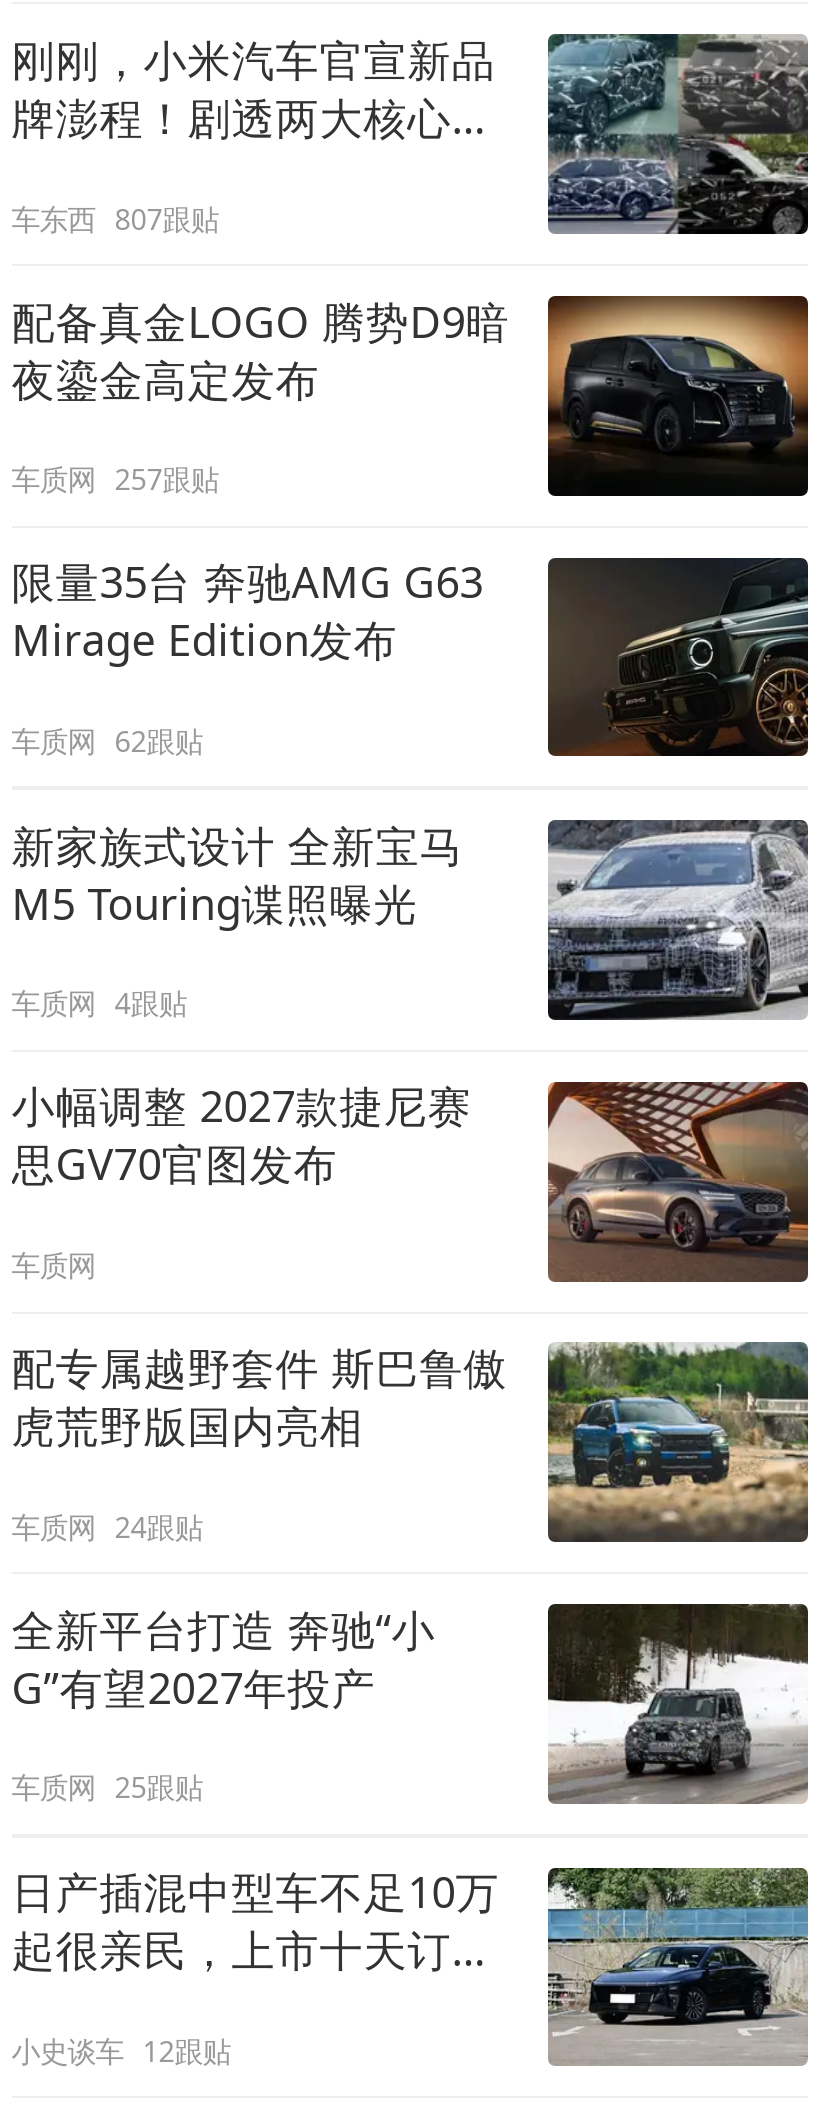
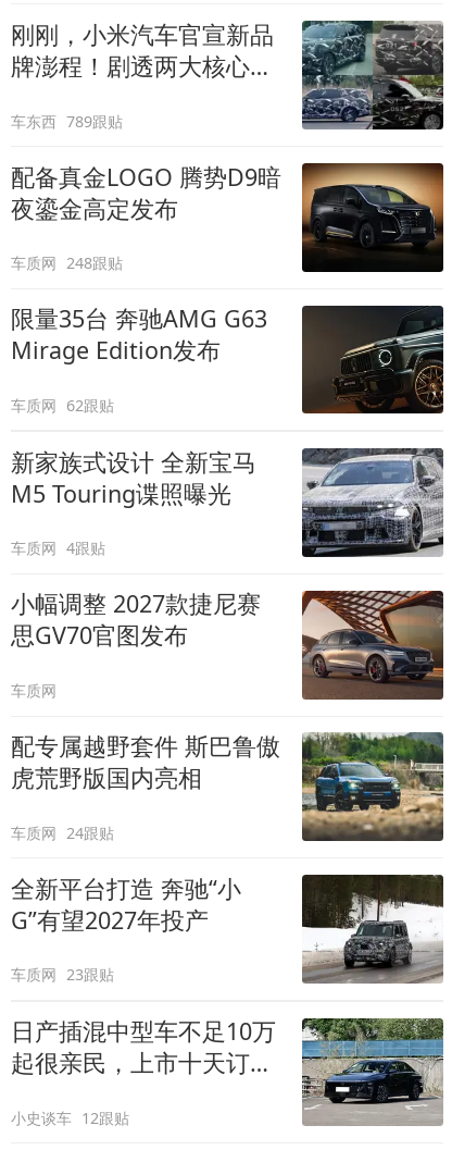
[11,199,219,237] 车东西 807跟贴 -> [11,110,123,131] 车东西 789跟贴
[11,460,219,498] 车质网 257跟贴 -> [11,253,123,273] 车质网 248跟贴
[11,1768,203,1806] 车质网 25跟贴 -> [11,964,114,985] 车质网 23跟贴

